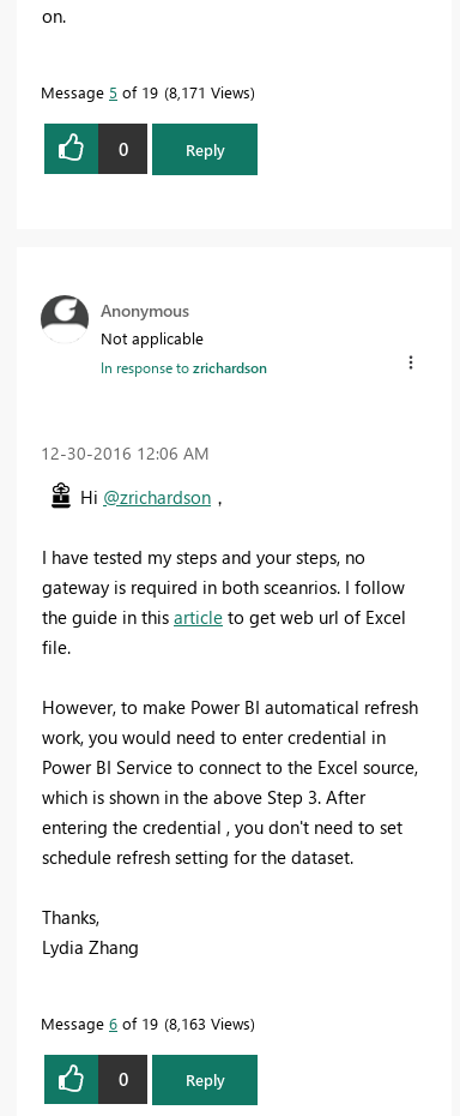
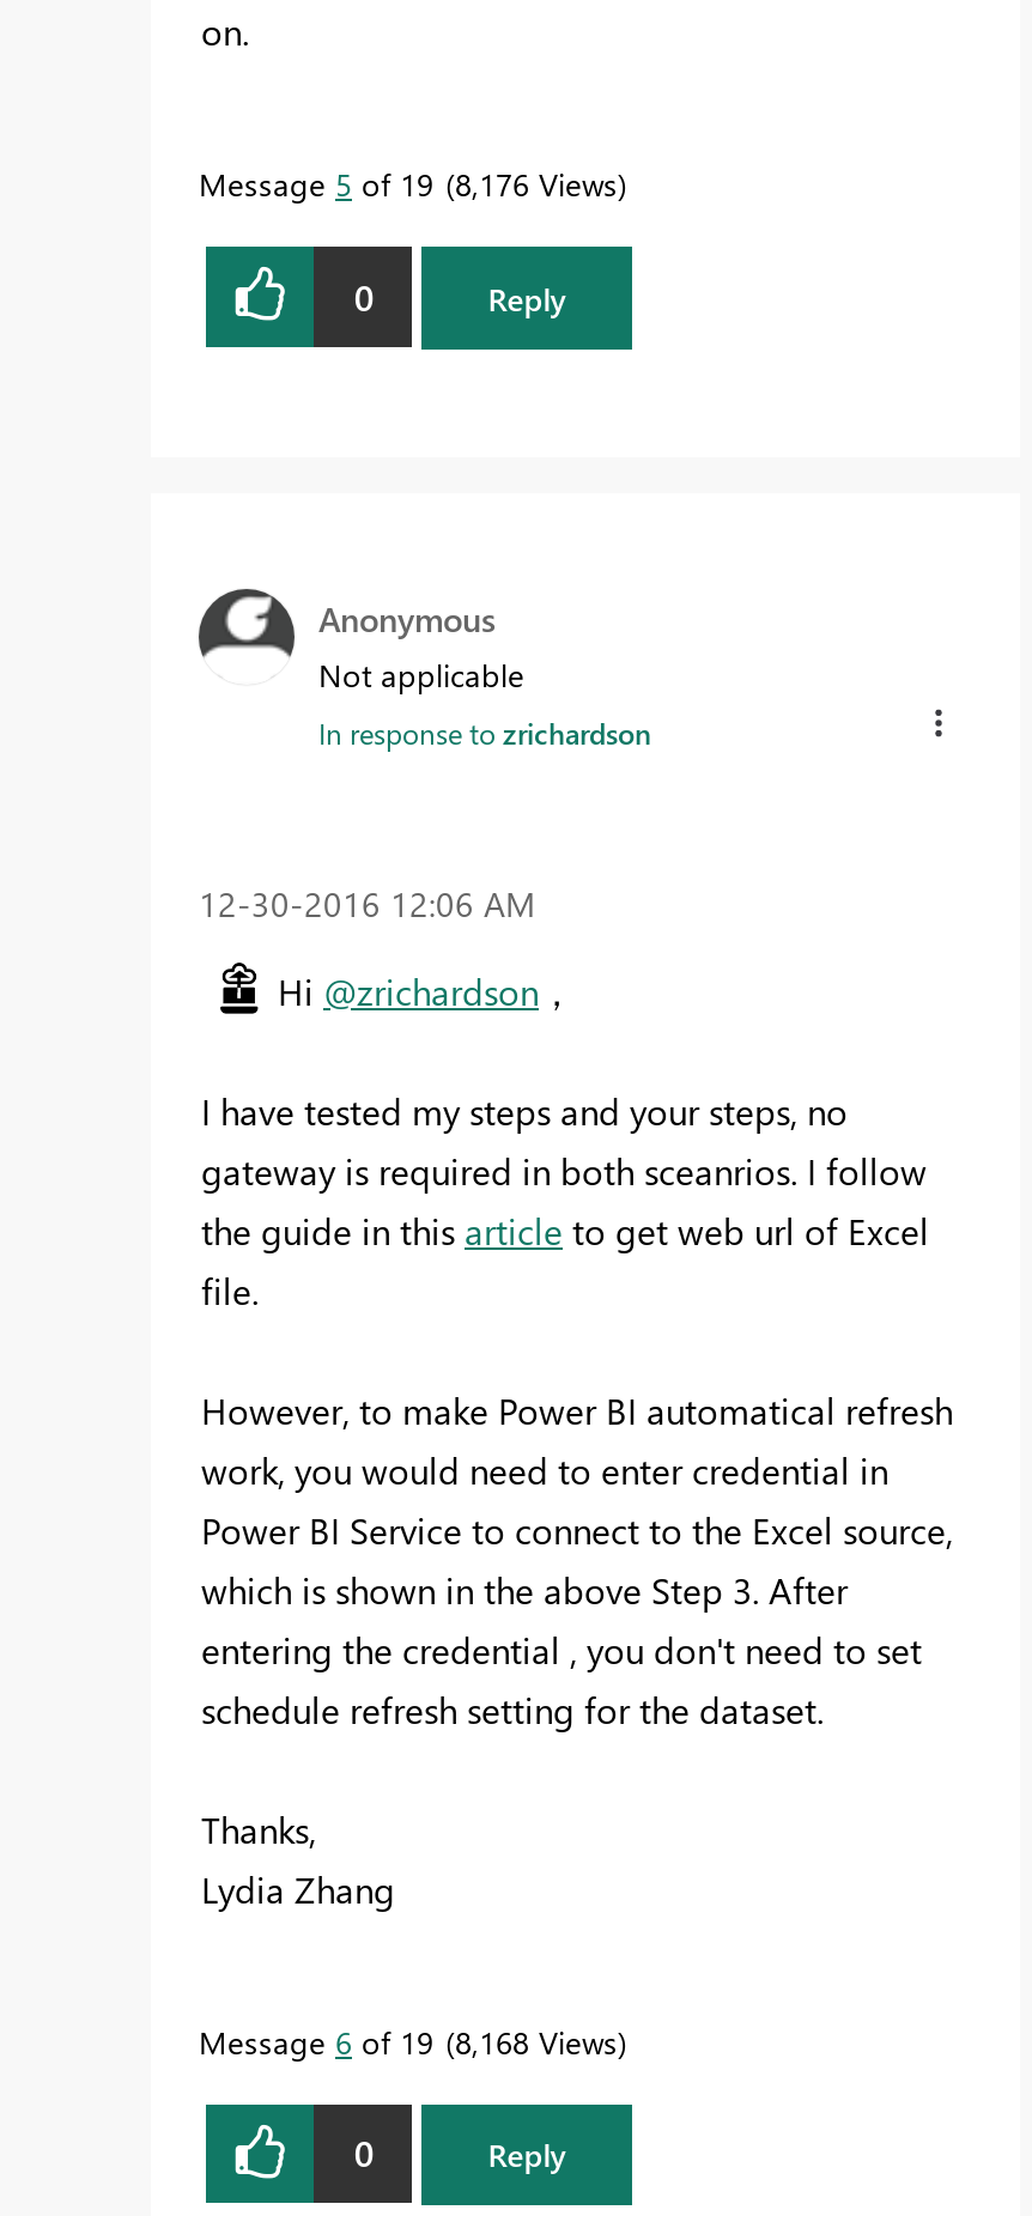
[41,82,250,102] Message 5 of 19 8,171 Views -> [199,164,618,204] Message 5 of 19 8,176 Views
[41,1013,250,1033] Message 6 of 19 8,163 Views -> [199,2020,618,2061] Message 6 of 19 8,168 Views

